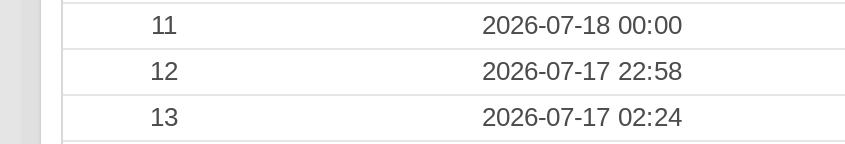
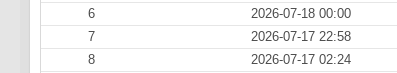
[151,10,177,40] 11 -> [88,6,95,21] 6
[150,56,178,86] 12 -> [88,29,95,44] 7
[150,102,178,132] 13 -> [88,52,95,67] 8

